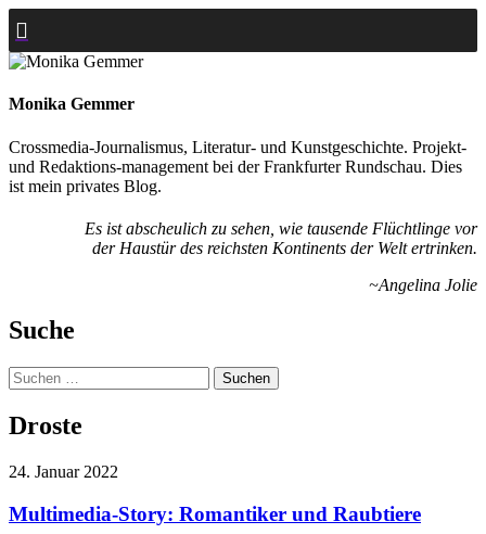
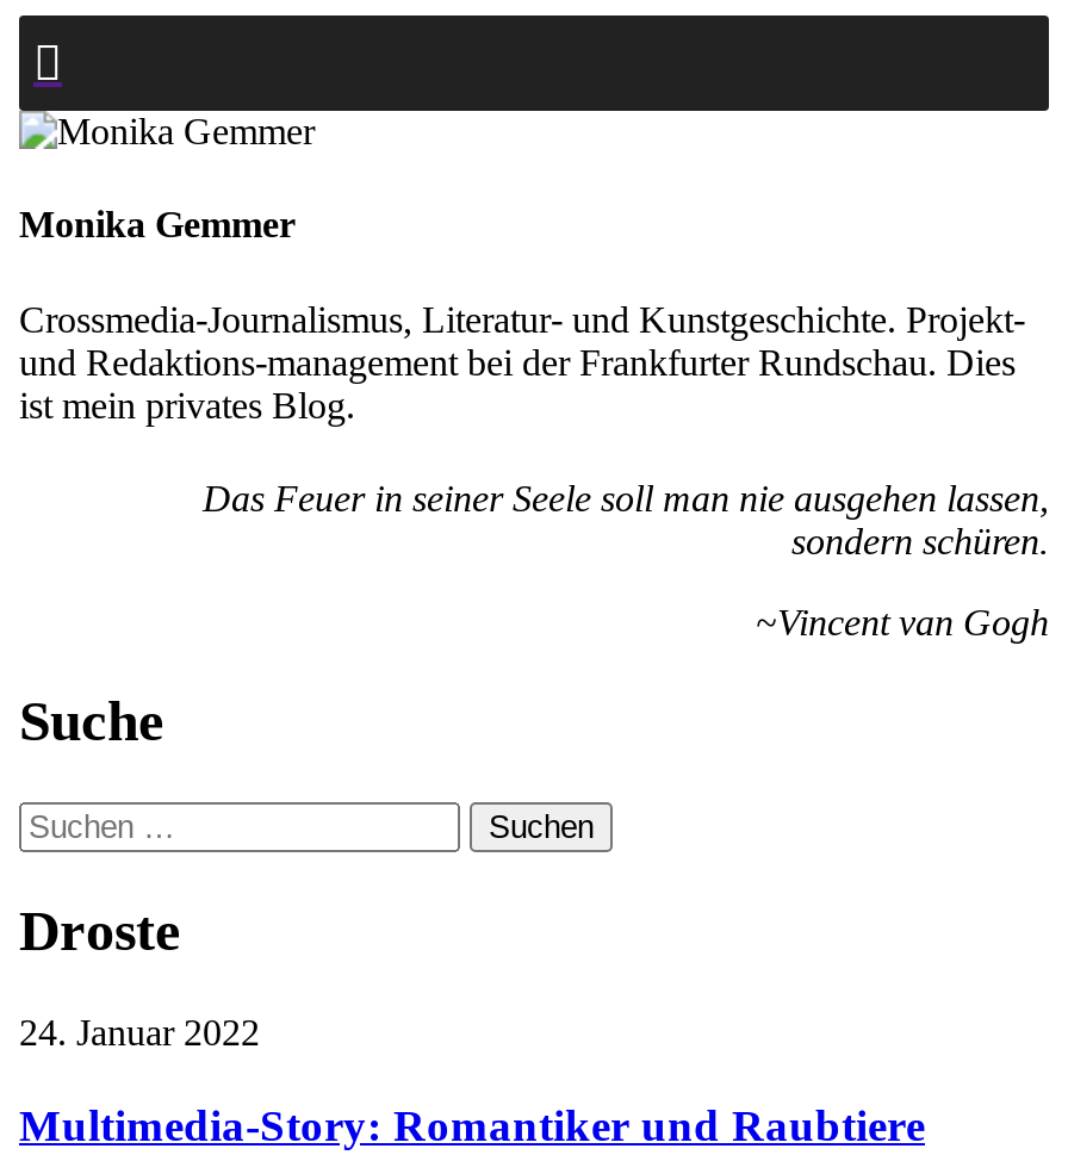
[85,219,477,257] Es ist abscheulich zu sehen, wie tausende Flüchtlinge vor | der Haustür des reichsten Kontinents der Welt ertrinken. -> [203,477,1049,560] Das Feuer in seiner Seele soll man nie ausgehen lassen, | sondern schüren.
[369,275,477,294] ~Angelina Jolie -> [756,601,1049,641] ~Vincent van Gogh

